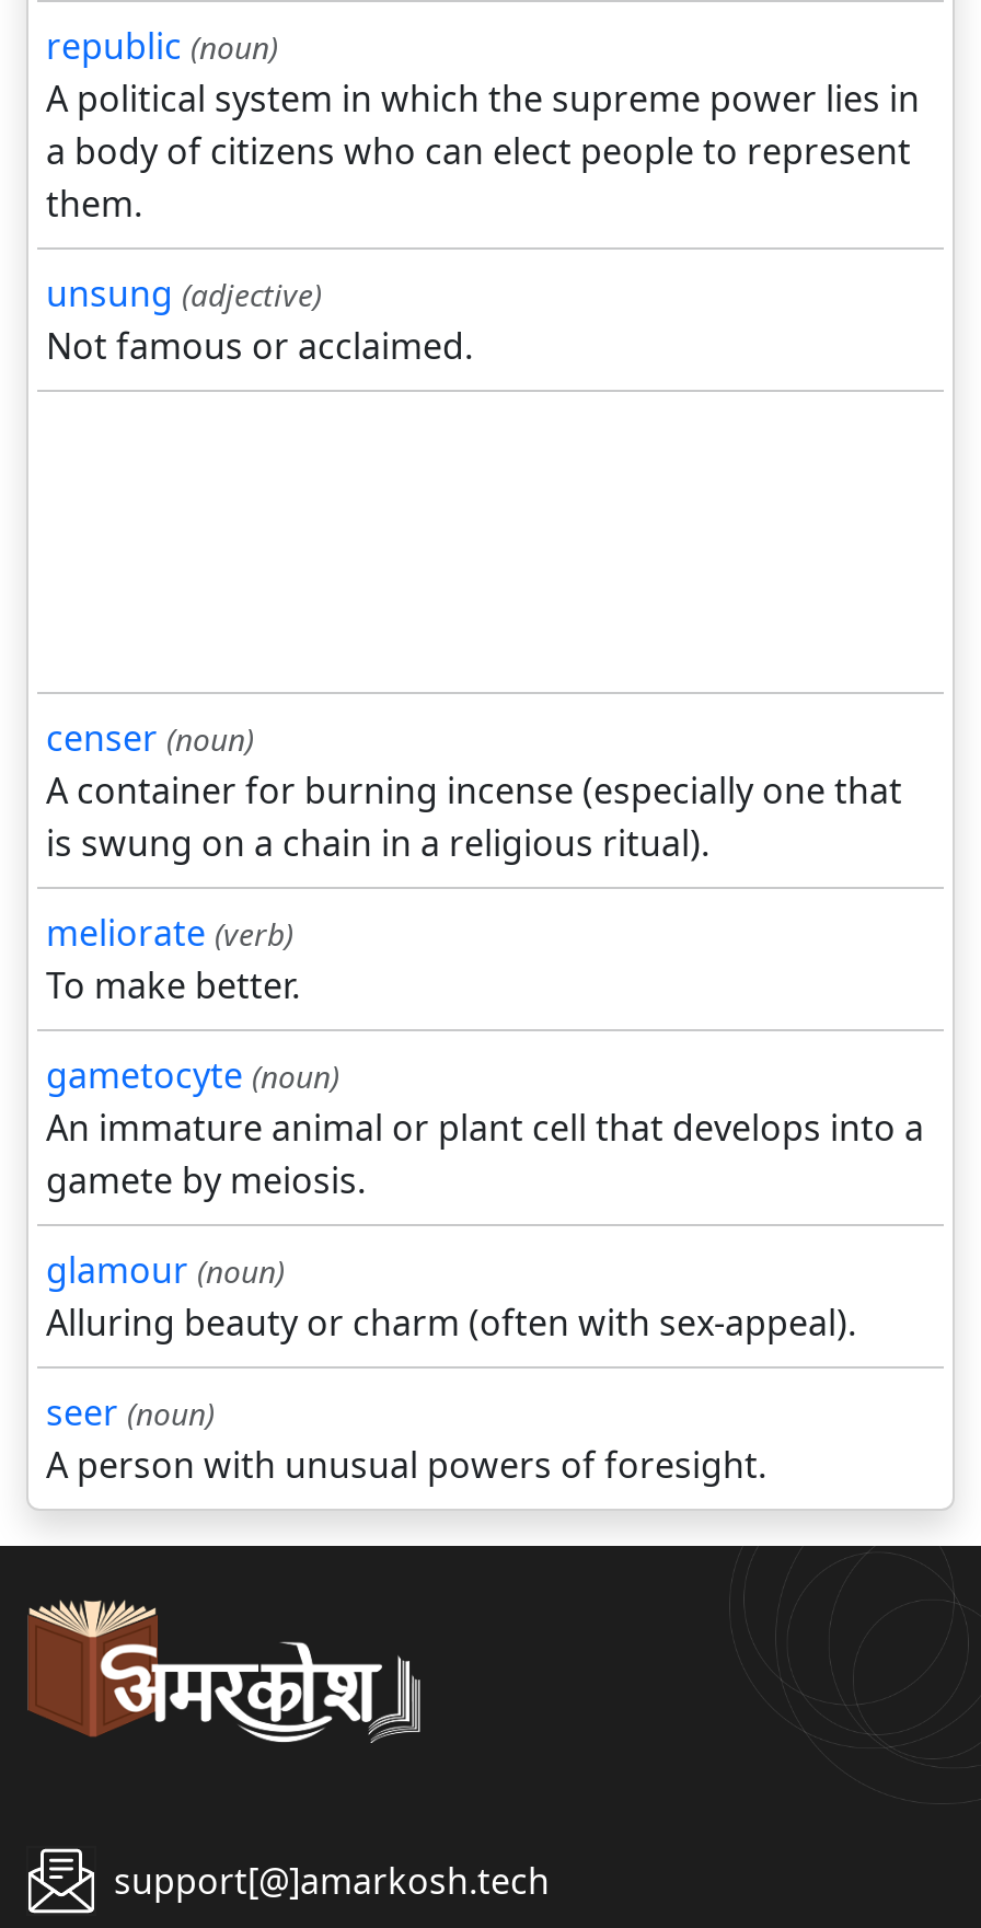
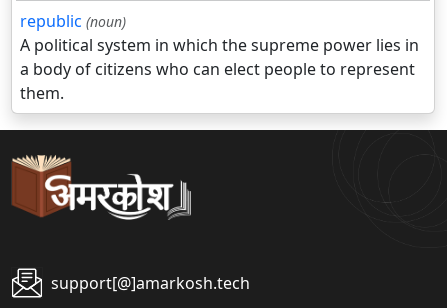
[46,270,473,371] unsung (adjective) | Not famous or acclaimed. -> none
[46,715,924,1490] censer (noun) | A container for burning incense (especially one that | is swung on a chain in a religious ritual). | meliorate (verb) | To make better. | gametocyte (noun) | An immature animal or plant cell that develops into a | gamete by meiosis. | glamour (noun) | Alluring beauty or charm (often with sex-appeal). | seer (noun) | A person with unusual powers of foresight. -> none

